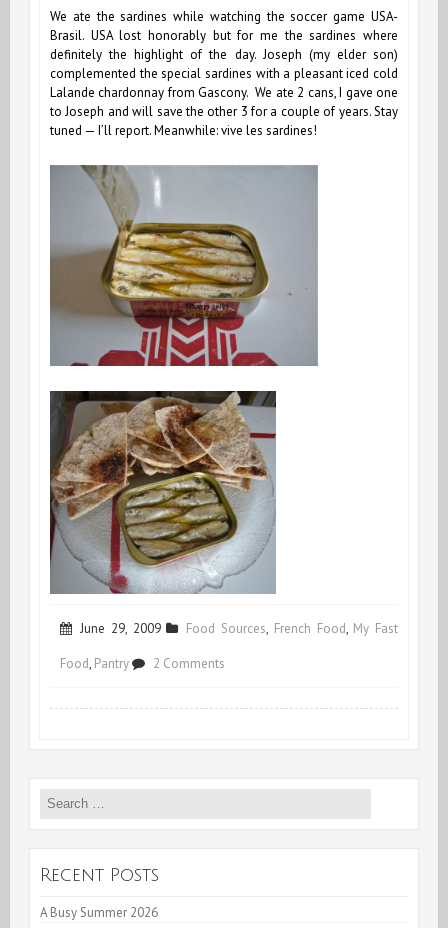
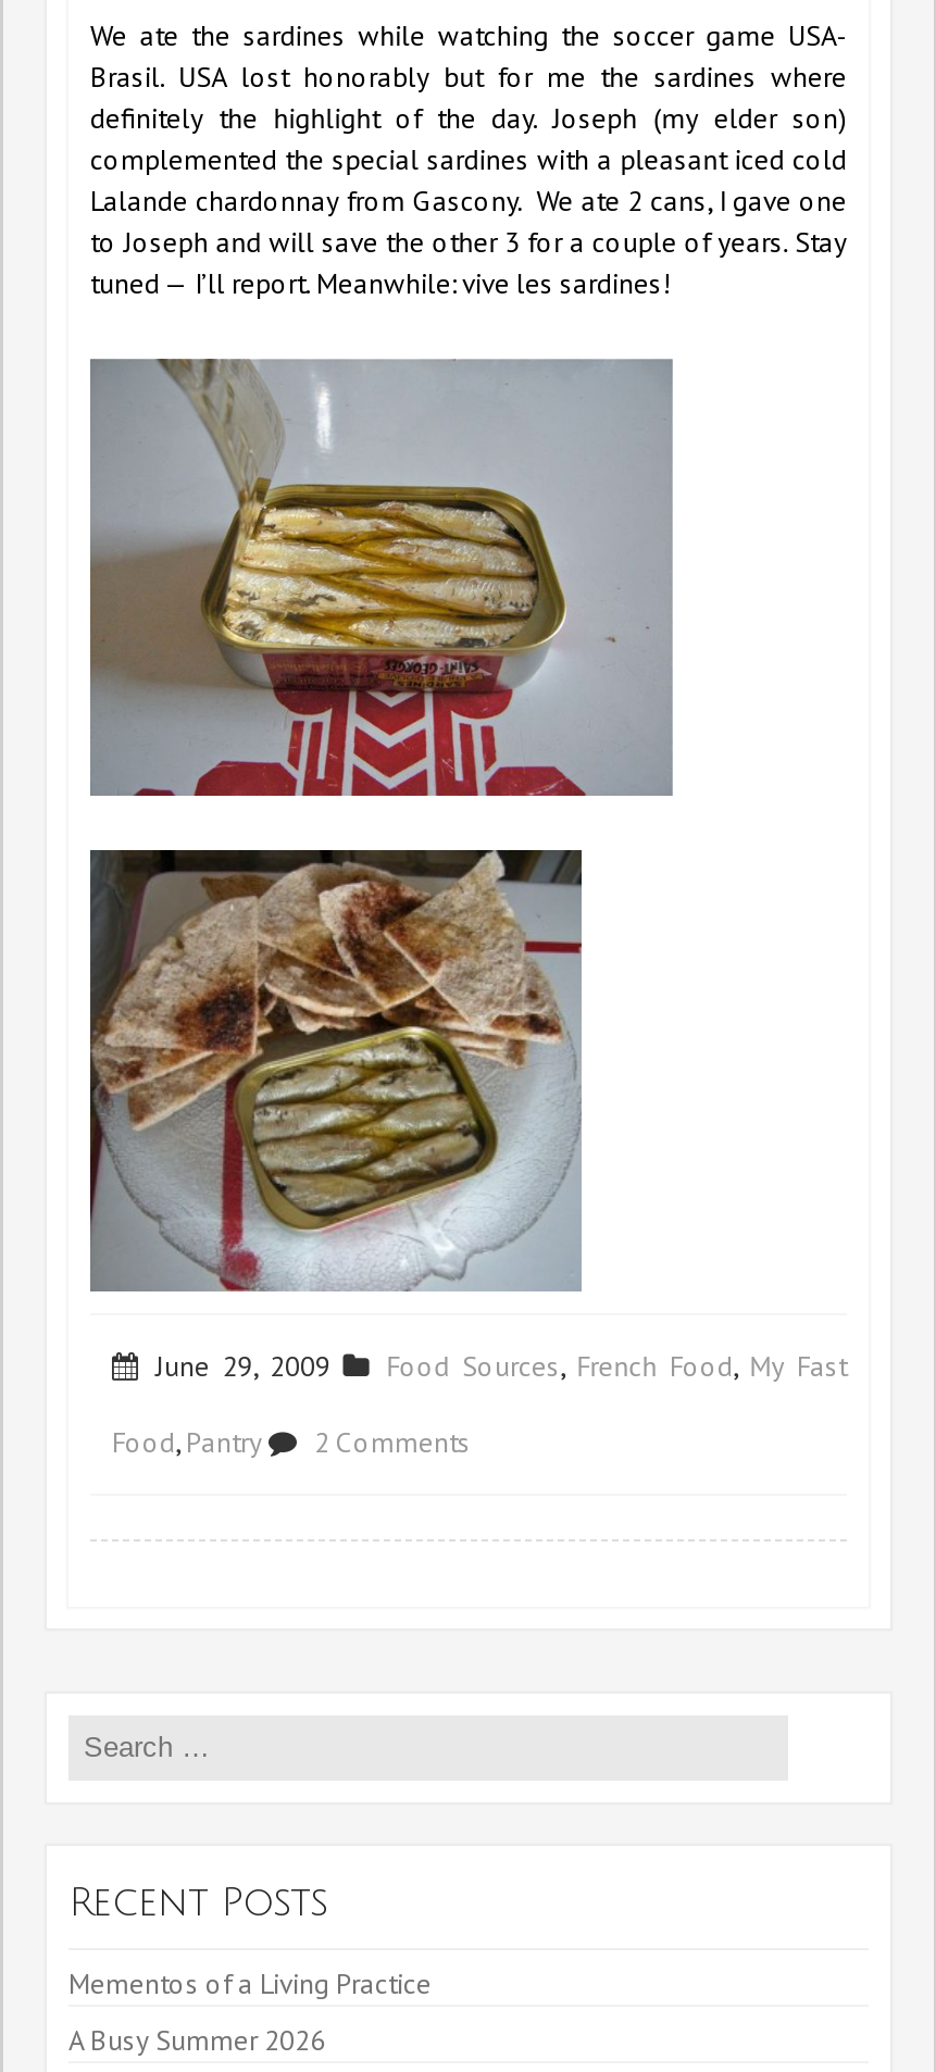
none -> [68,1965,432,2002] Mementos of a Living Practice

